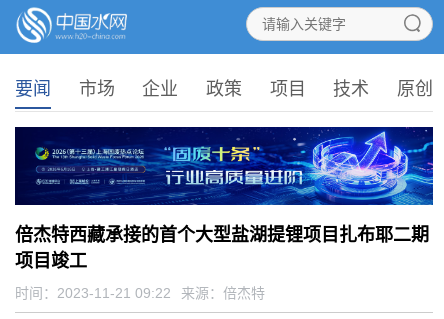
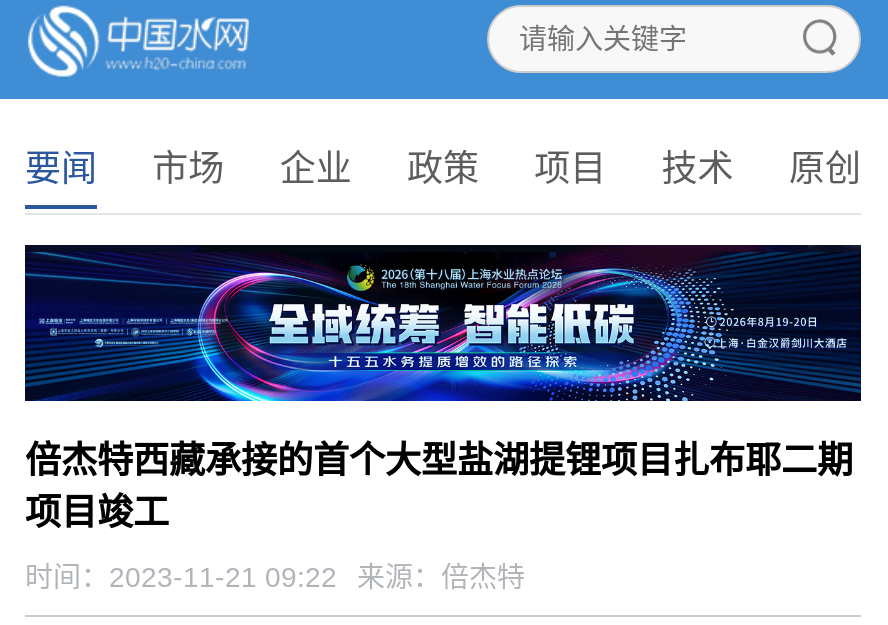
[17,127,434,206] [image] -> [25,245,863,403] [image]

